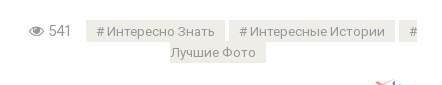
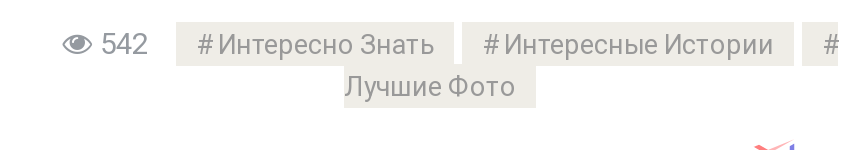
[44,22,72,40] 541 -> [92,25,148,61] 542

